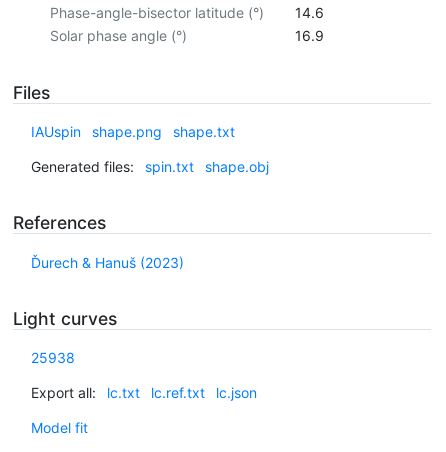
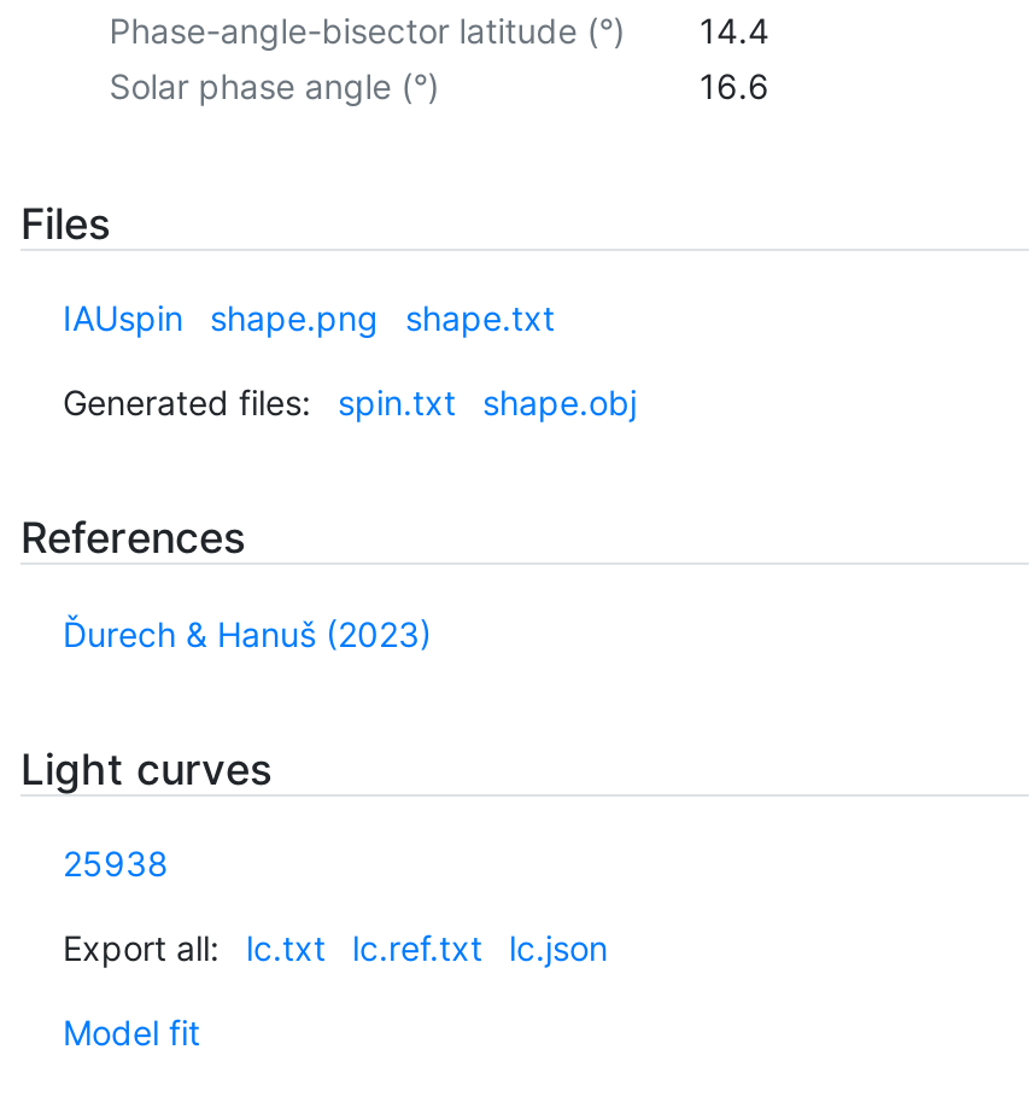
[50,4,323,21] Phase-angle-bisector latitude (°) 14.6 -> [109,9,769,50] Phase-angle-bisector latitude (°) 14.4
[294,27,323,44] 16.9 -> [700,65,769,106] 16.6

